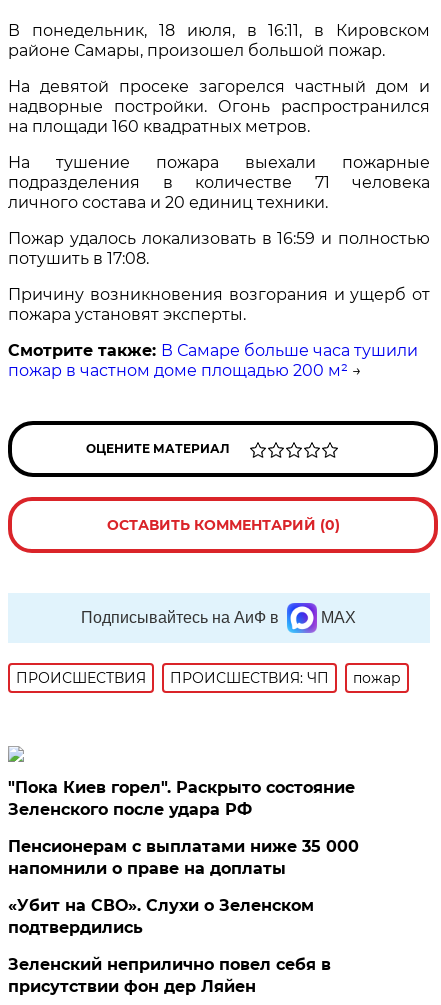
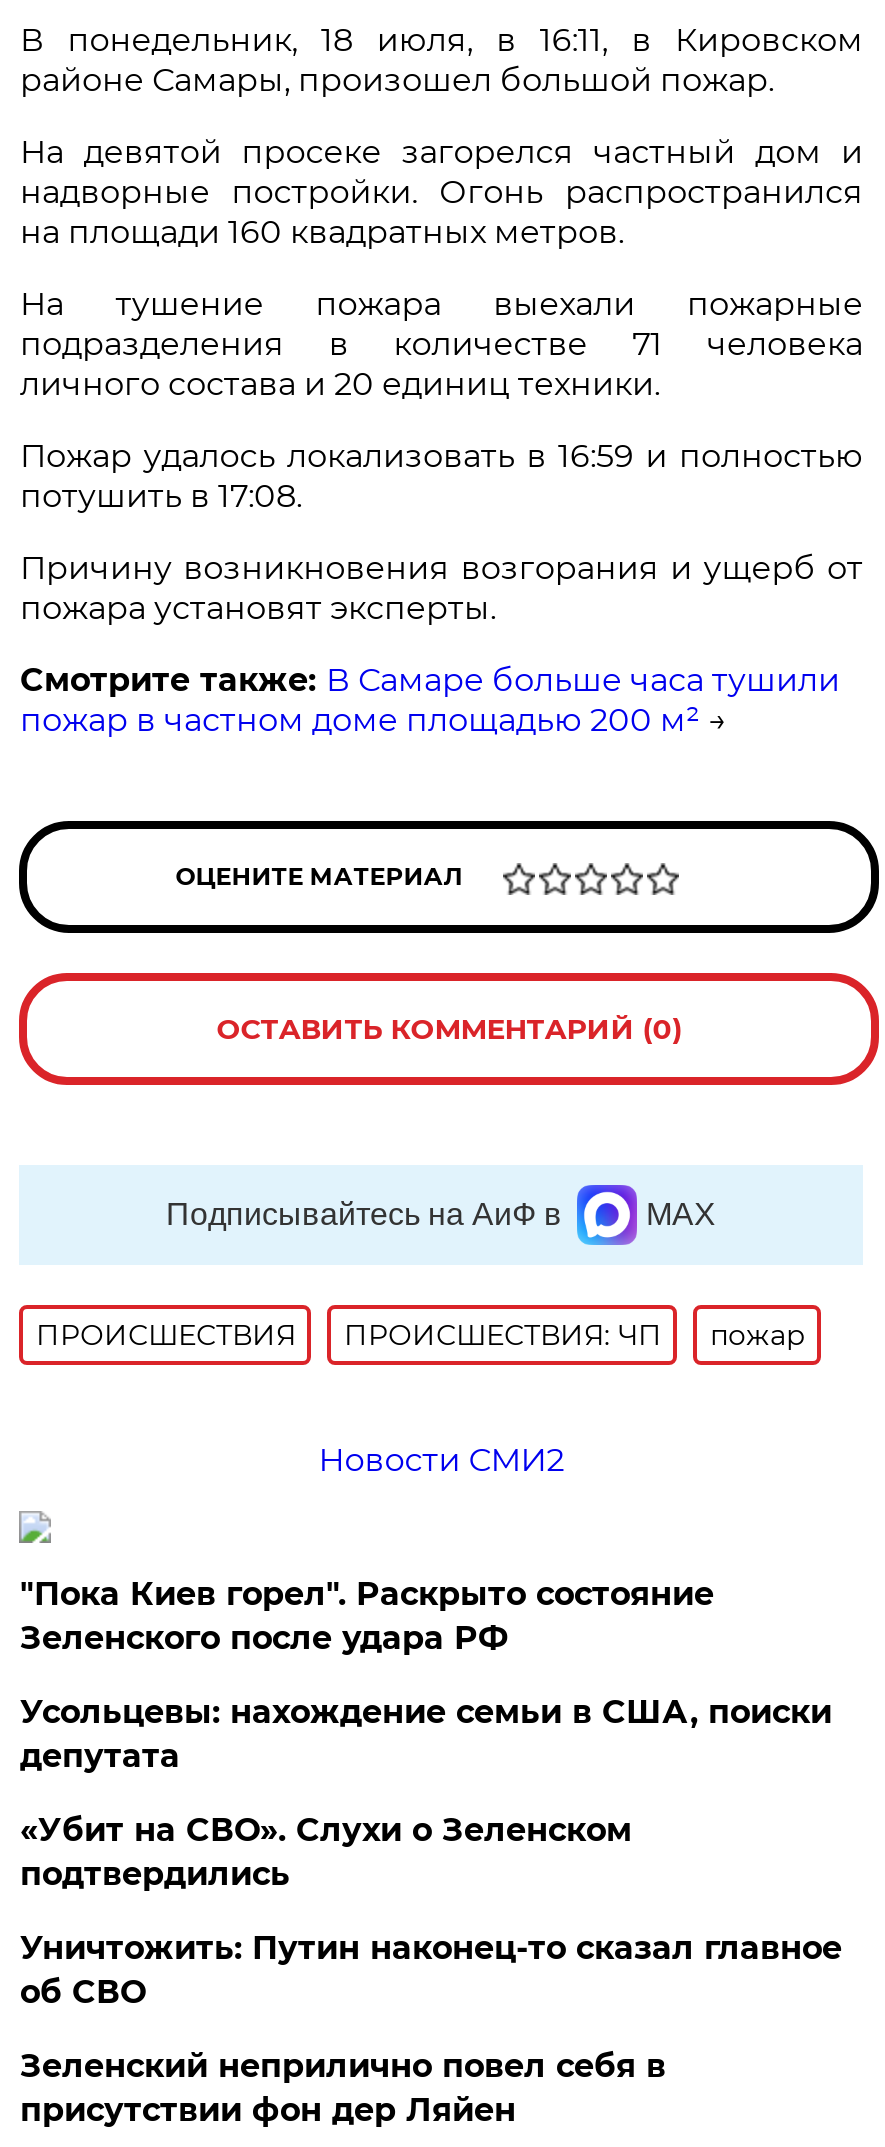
none -> [318,1441,564,1479] Новости СМИ2
[8,837,359,878] Пенсионерам с выплатами ниже 35 000 | напомнили о праве на доплаты -> [20,1693,832,1775] Усольцевы: нахождение семьи в США, поиски | депутата
none -> [20,1929,842,2011] Уничтожить: Путин наконец-то сказал главное | об СВО

